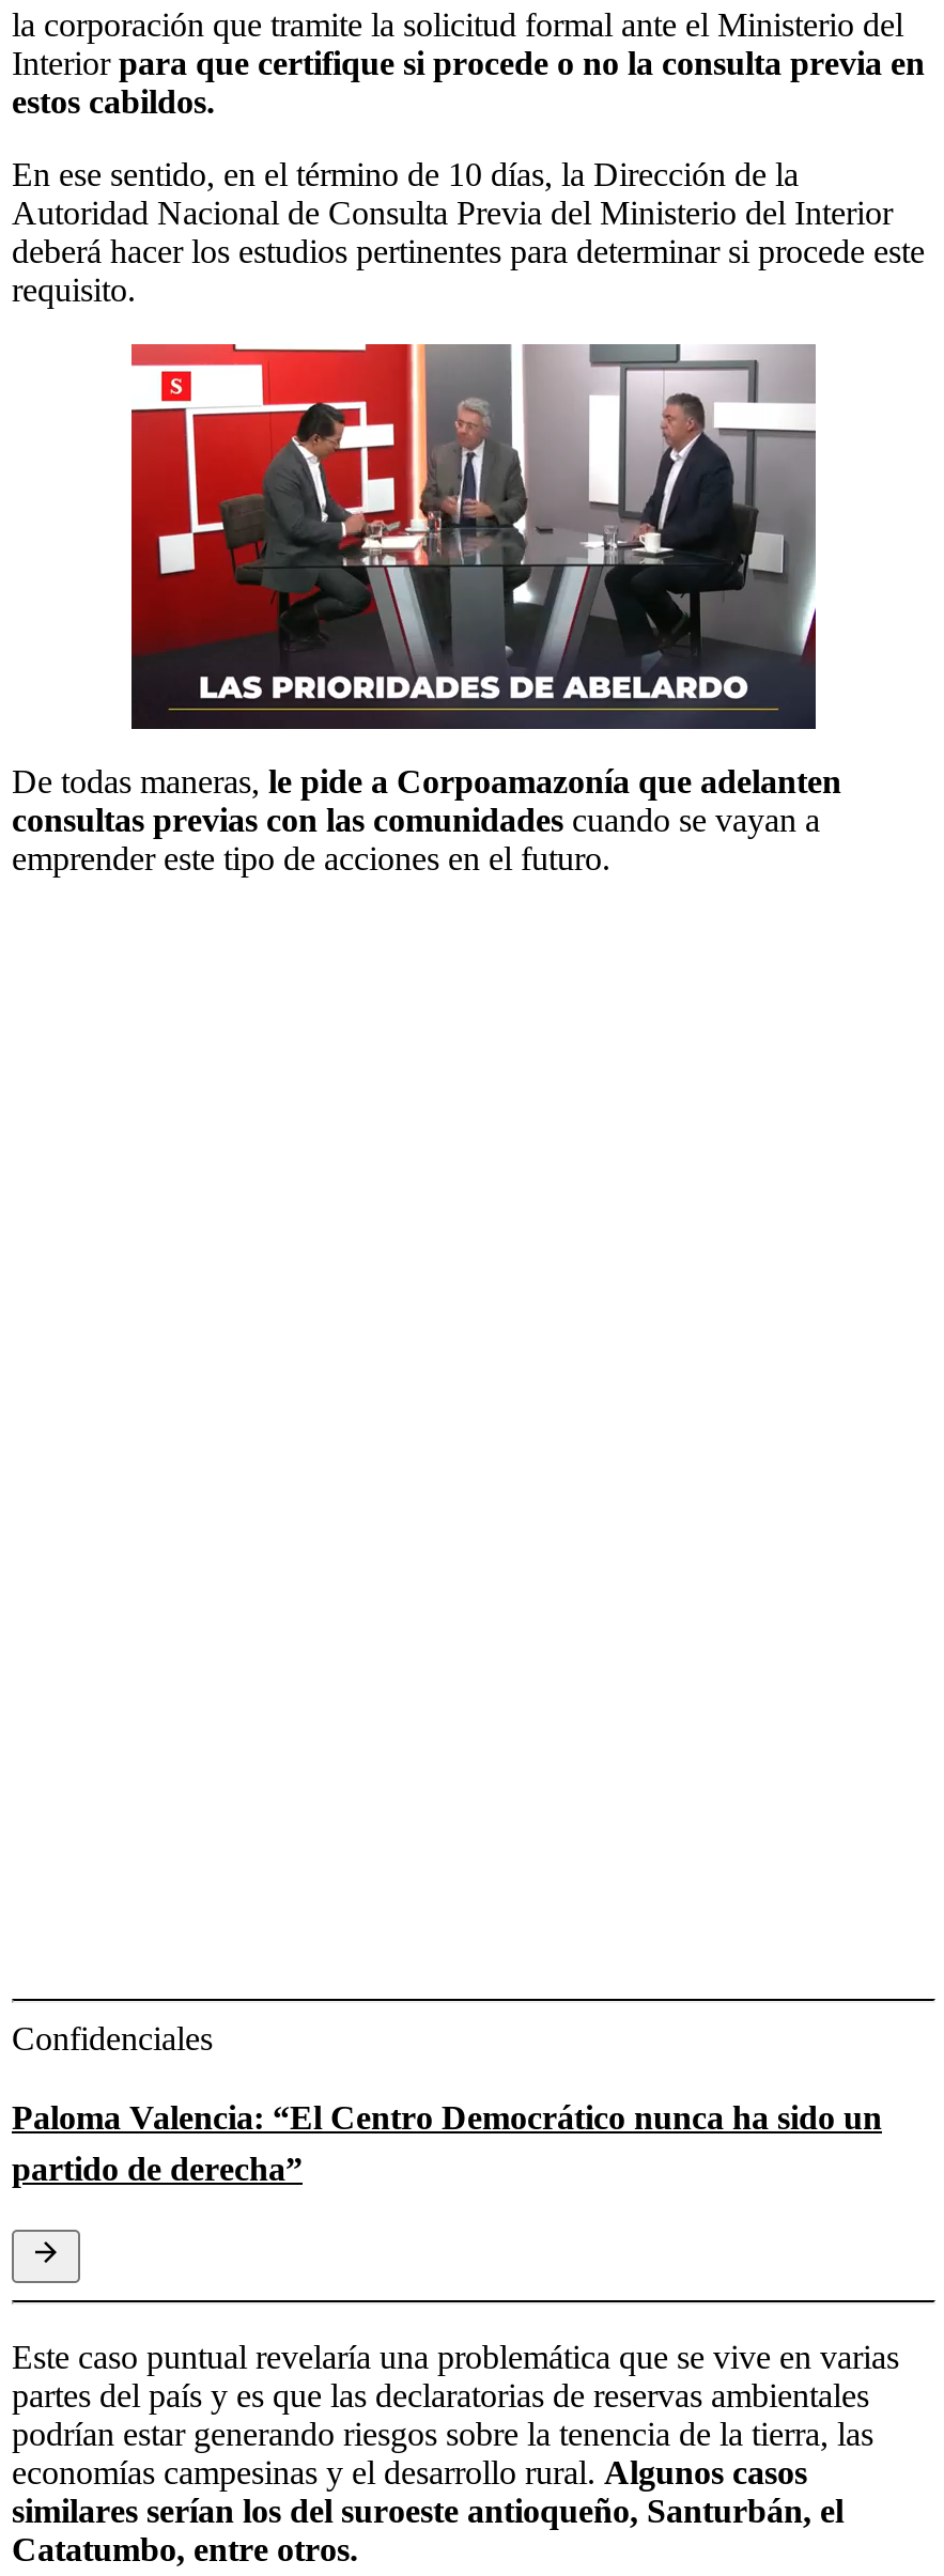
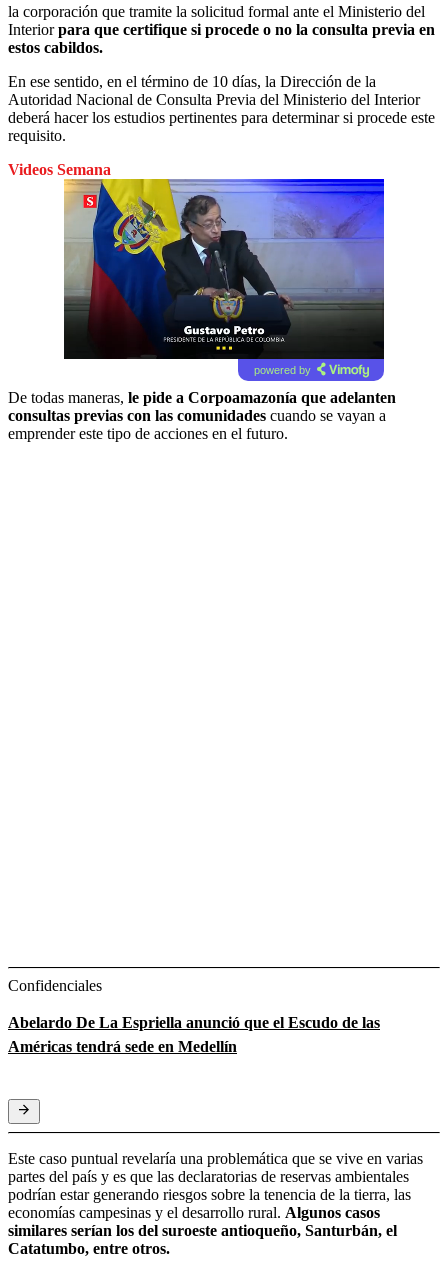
none -> [8,161,111,178] Videos Semana
none -> [253,364,310,376] powered by
[129,342,818,746] [image] -> [63,178,385,382] [image]
[12,2098,882,2186] Paloma Valencia: “El Centro Democrático nunca ha sido un | partido de derecha” -> [8,1014,380,1055] Abelardo De La Espriella anunció que el Escudo de las | Américas tendrá sede en Medellín

